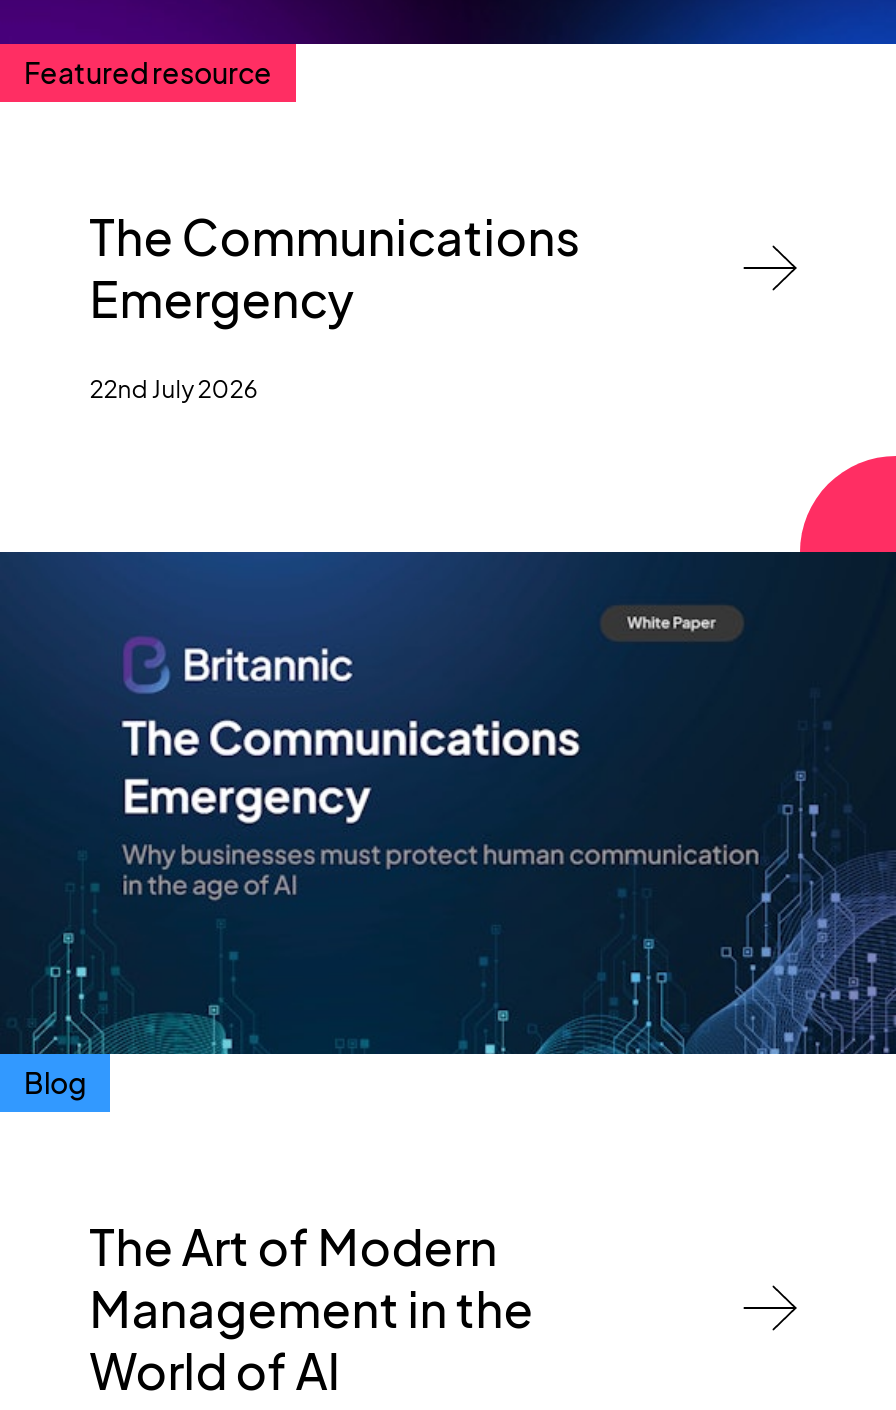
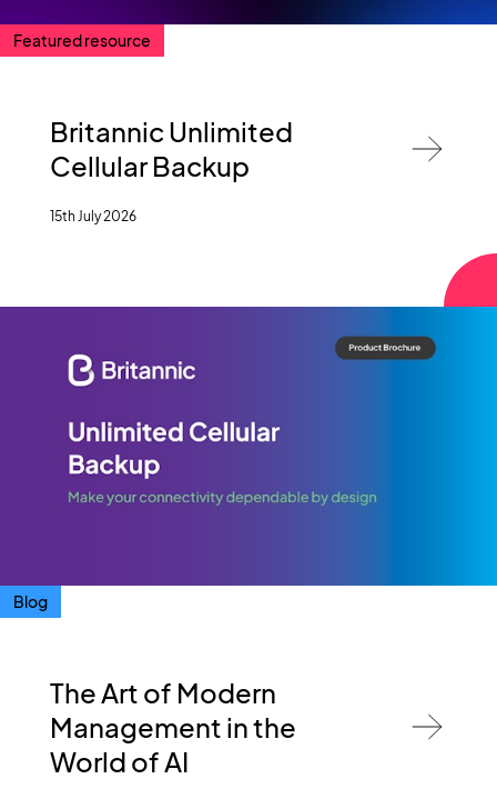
[90,205,580,327] The Communications | Emergency -> [50,114,293,182] Britannic Unlimited | Cellular Backup
[90,373,258,403] 22nd July 2026 -> [50,207,136,224] 15th July 2026
[6,550,890,1056] [image] -> [3,306,494,587] [image]

